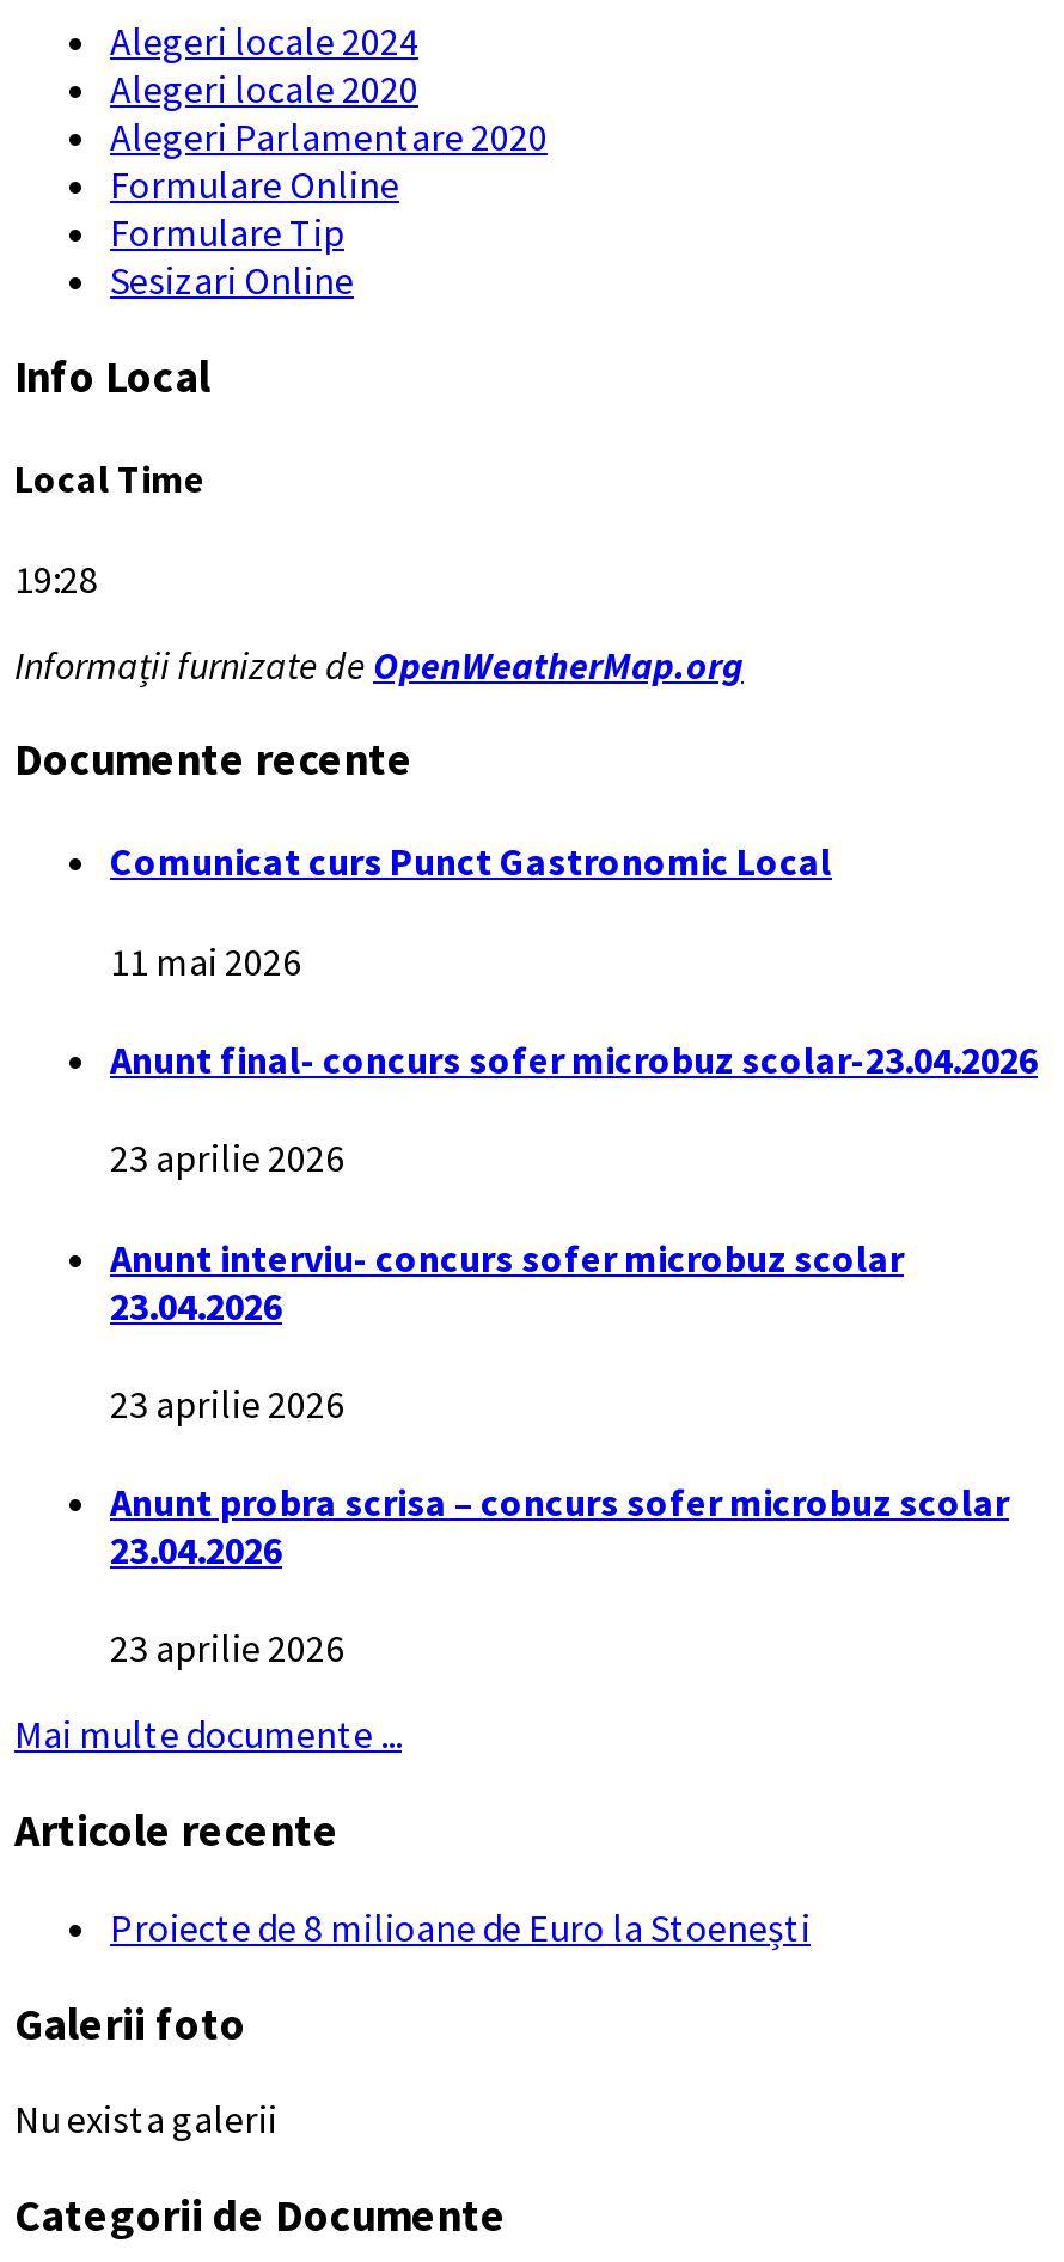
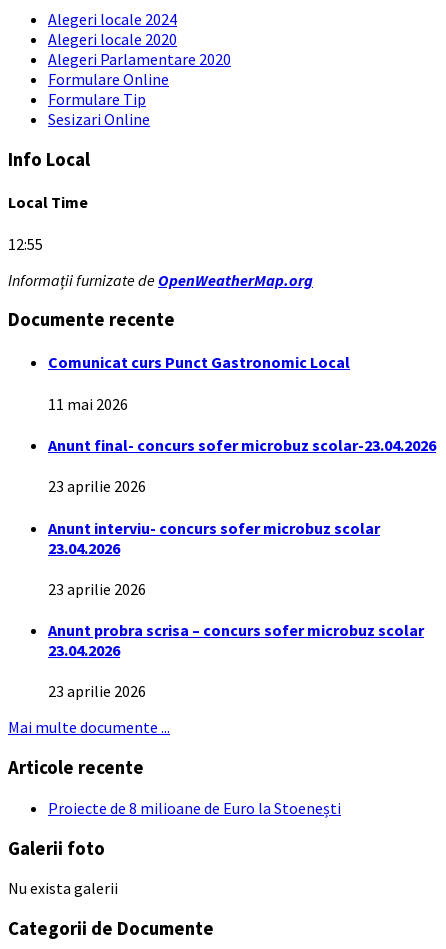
[14,554,98,601] 19:28 -> [8,233,43,253] 12:55

